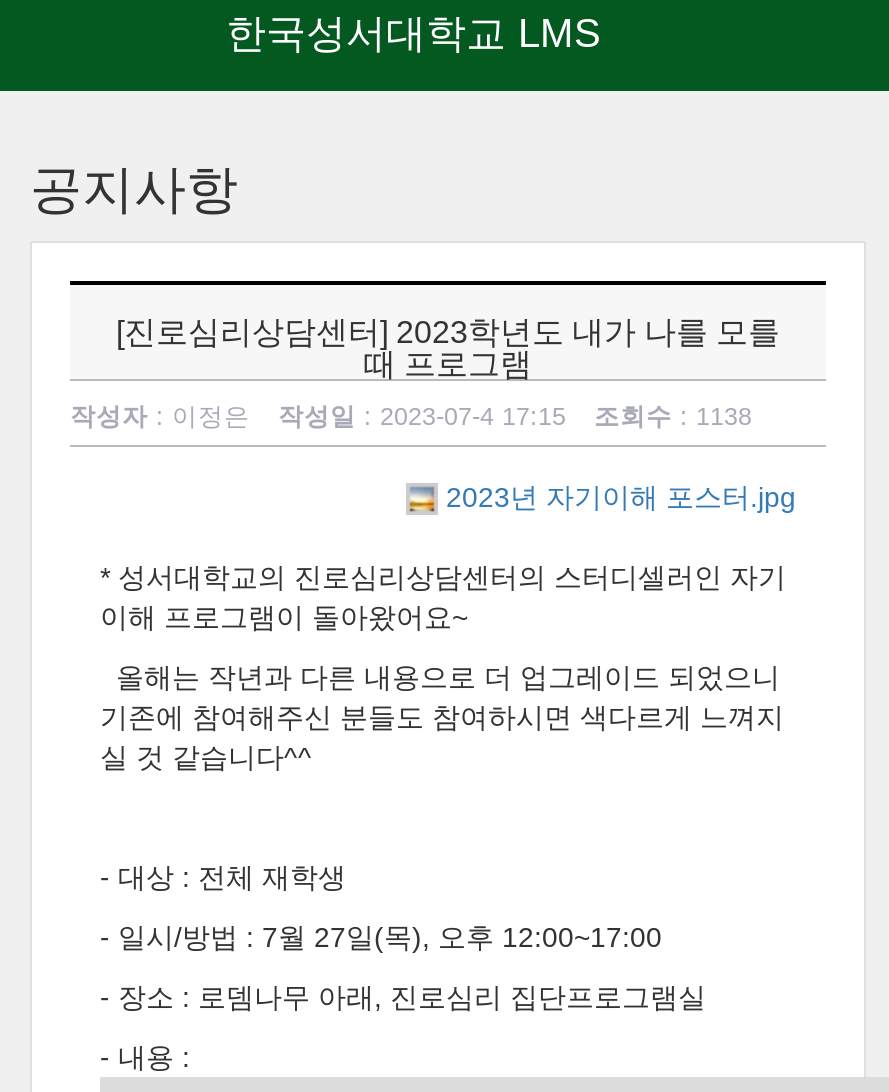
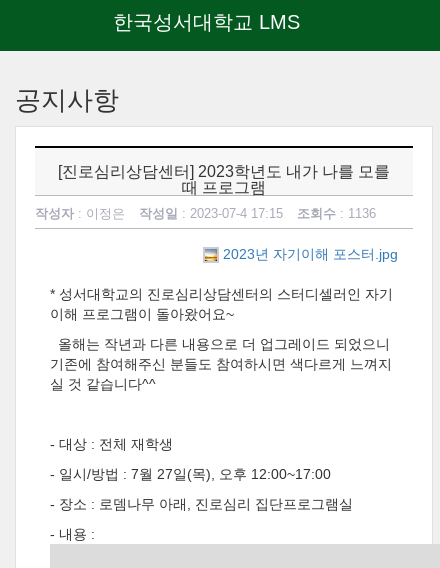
[594,403,752,431] 조회수: 1138 -> [297,207,376,221] 조회수: 1136

